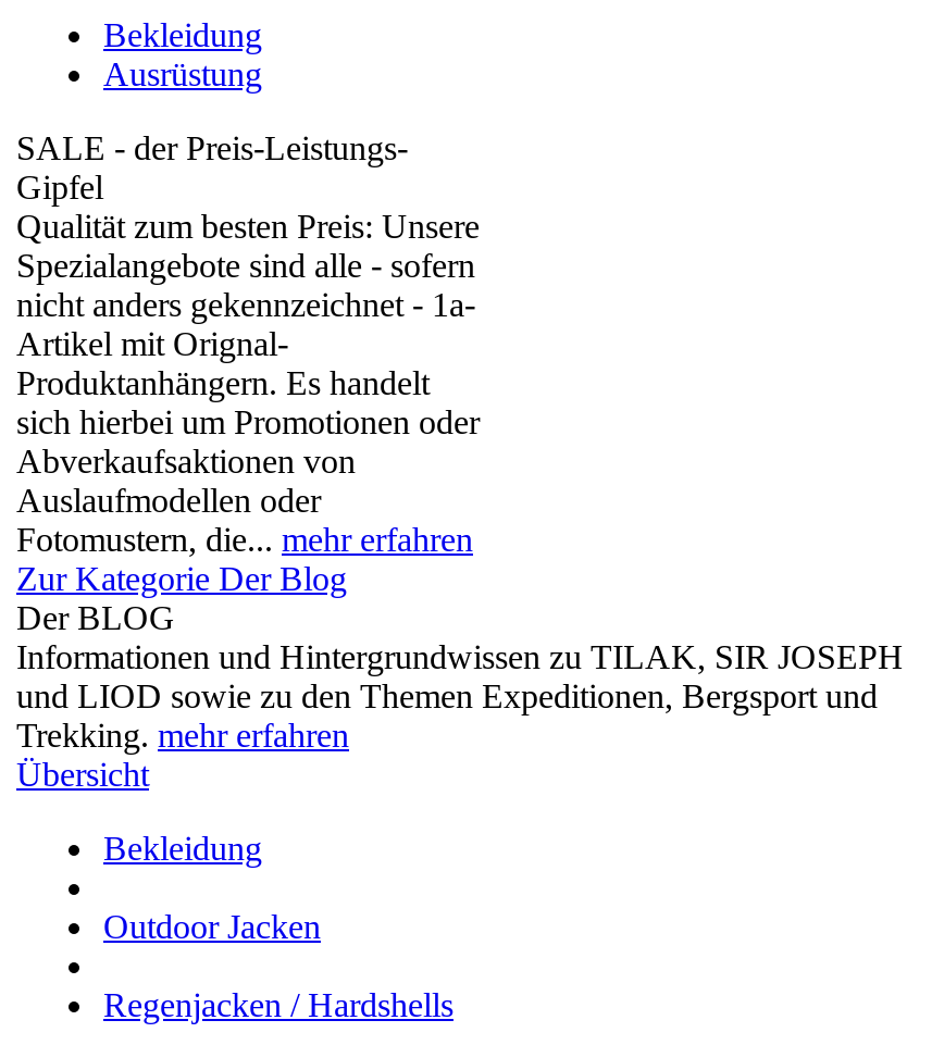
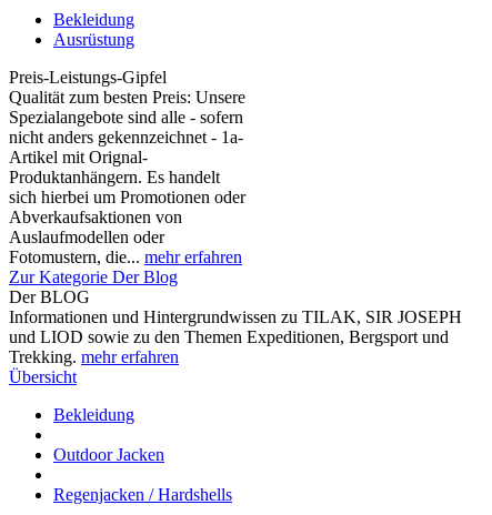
[16,129,408,206] SALE - der Preis-Leistungs- | Gipfel -> [9,68,167,87] Preis-Leistungs-Gipfel

